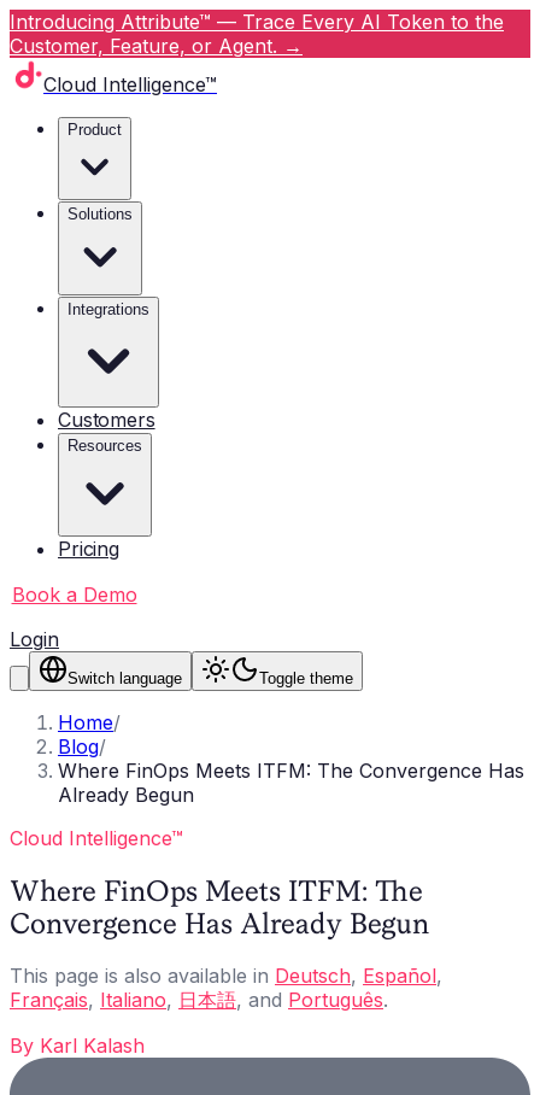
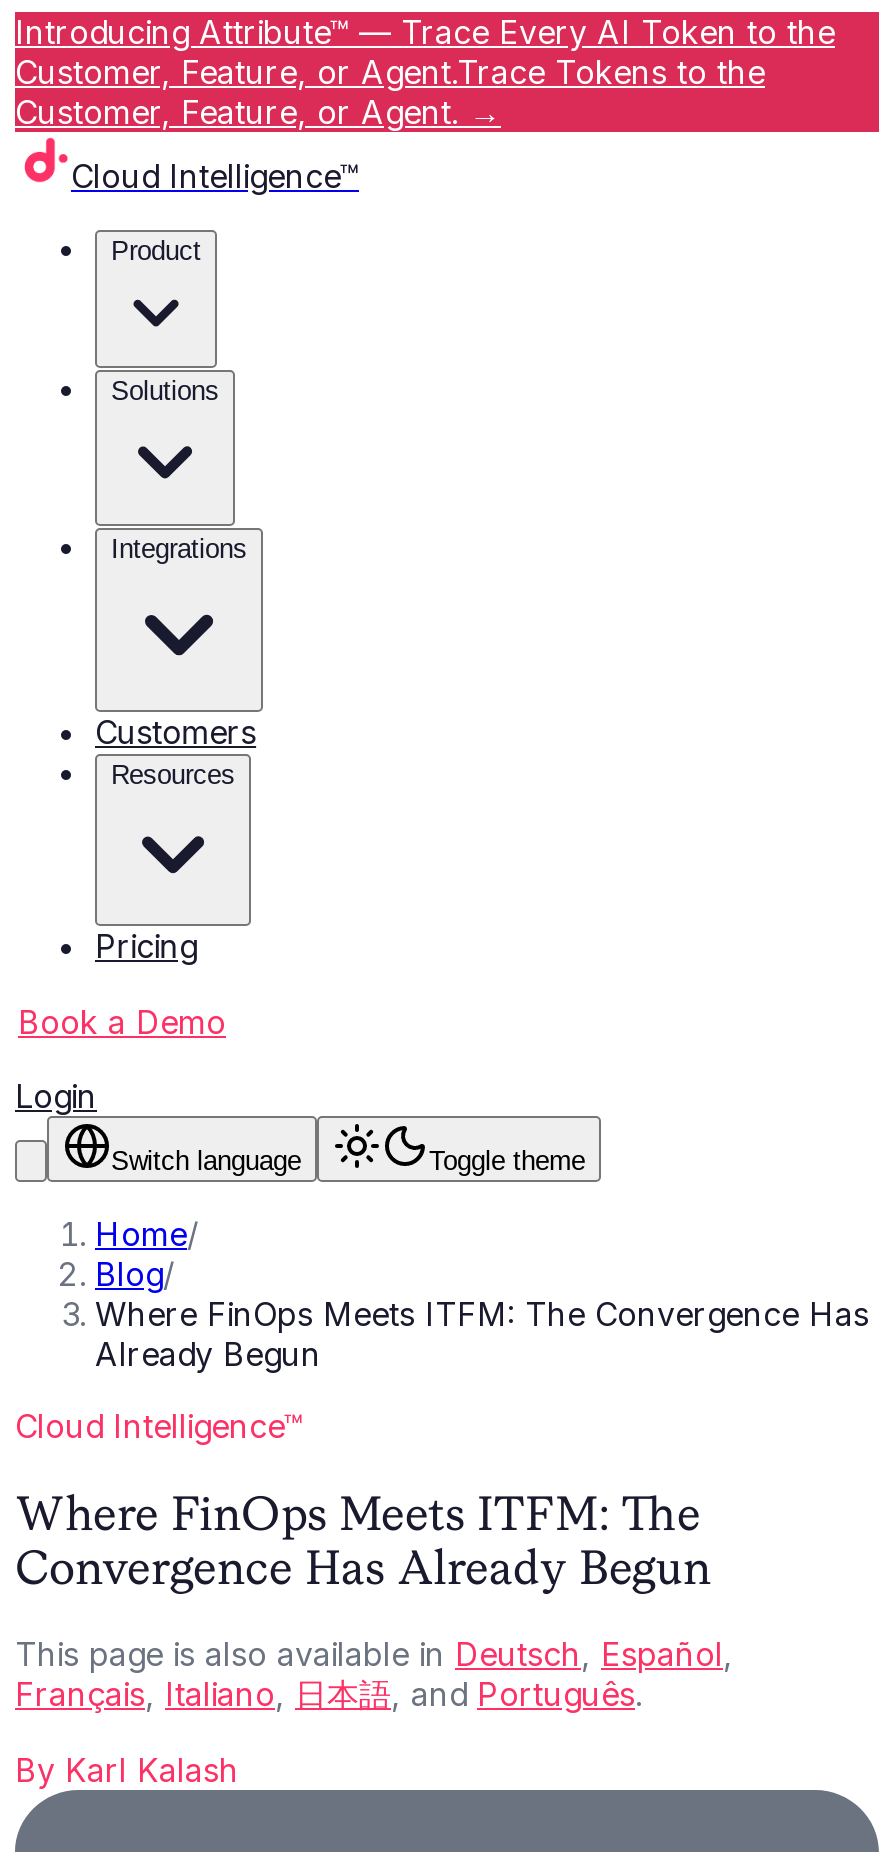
none -> [15,52,765,92] Customer, Feature, or Agent.Trace Tokens to the

